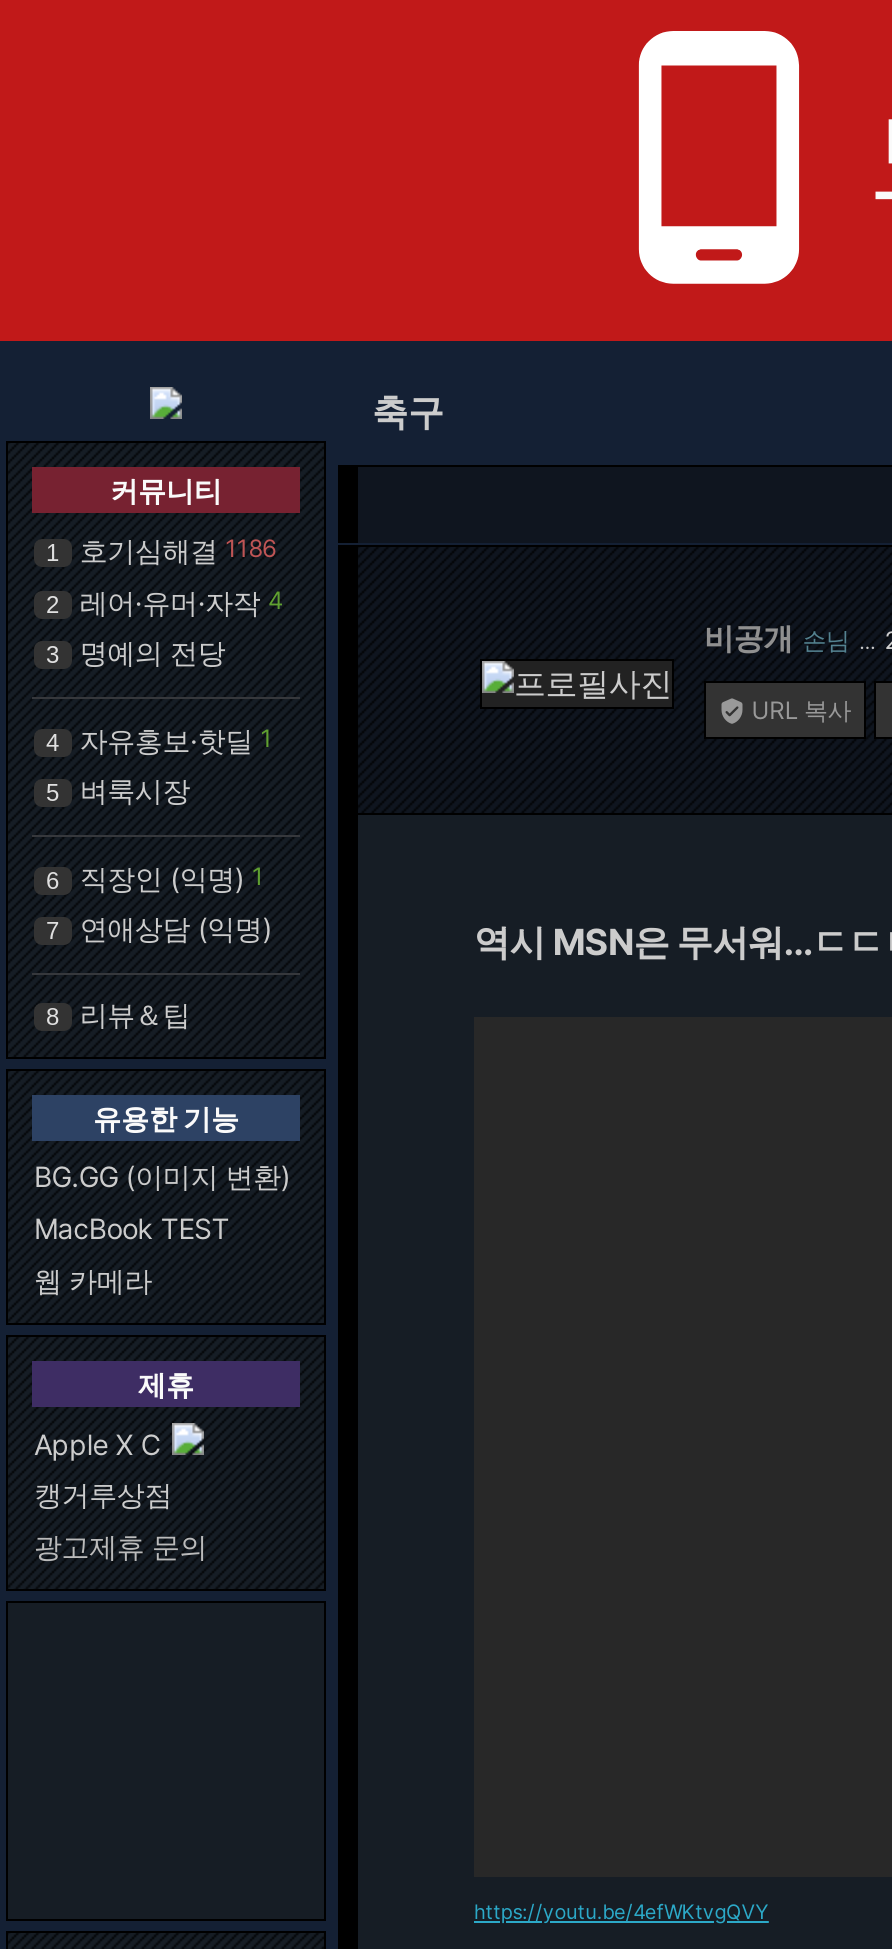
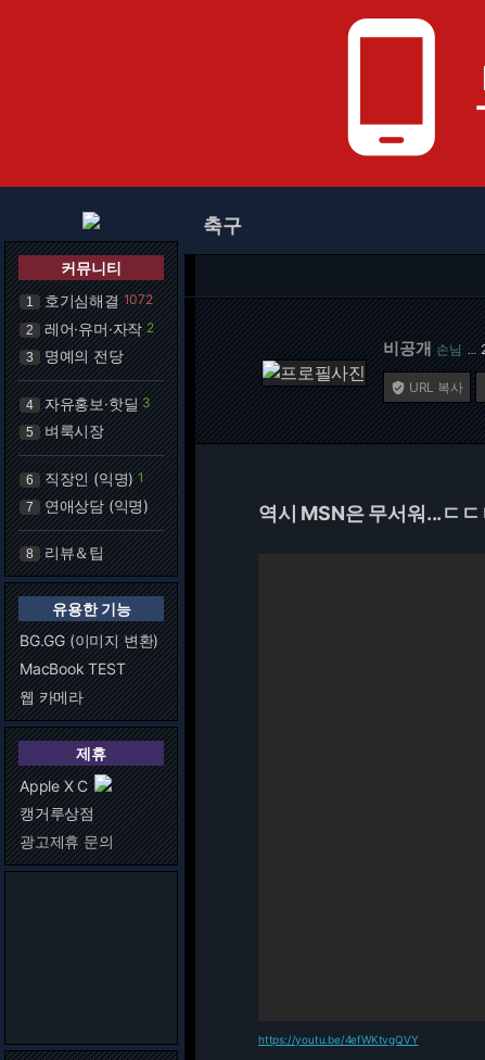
[46,533,276,567] 1 호기심해결 1186 -> [26,291,153,309] 1 호기심해결 1072
[80,585,284,619] 레어·유머·자작 4 -> [44,319,154,338] 레어·유머·자작 2
[80,723,272,757] 자유홍보·핫딜 1 -> [44,394,151,412] 자유홍보·핫딜 3

